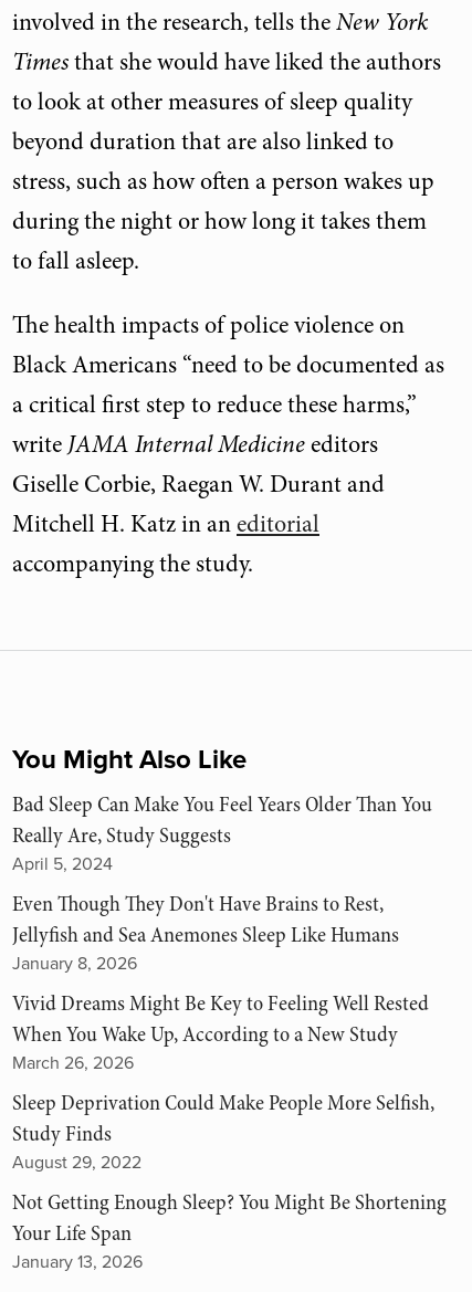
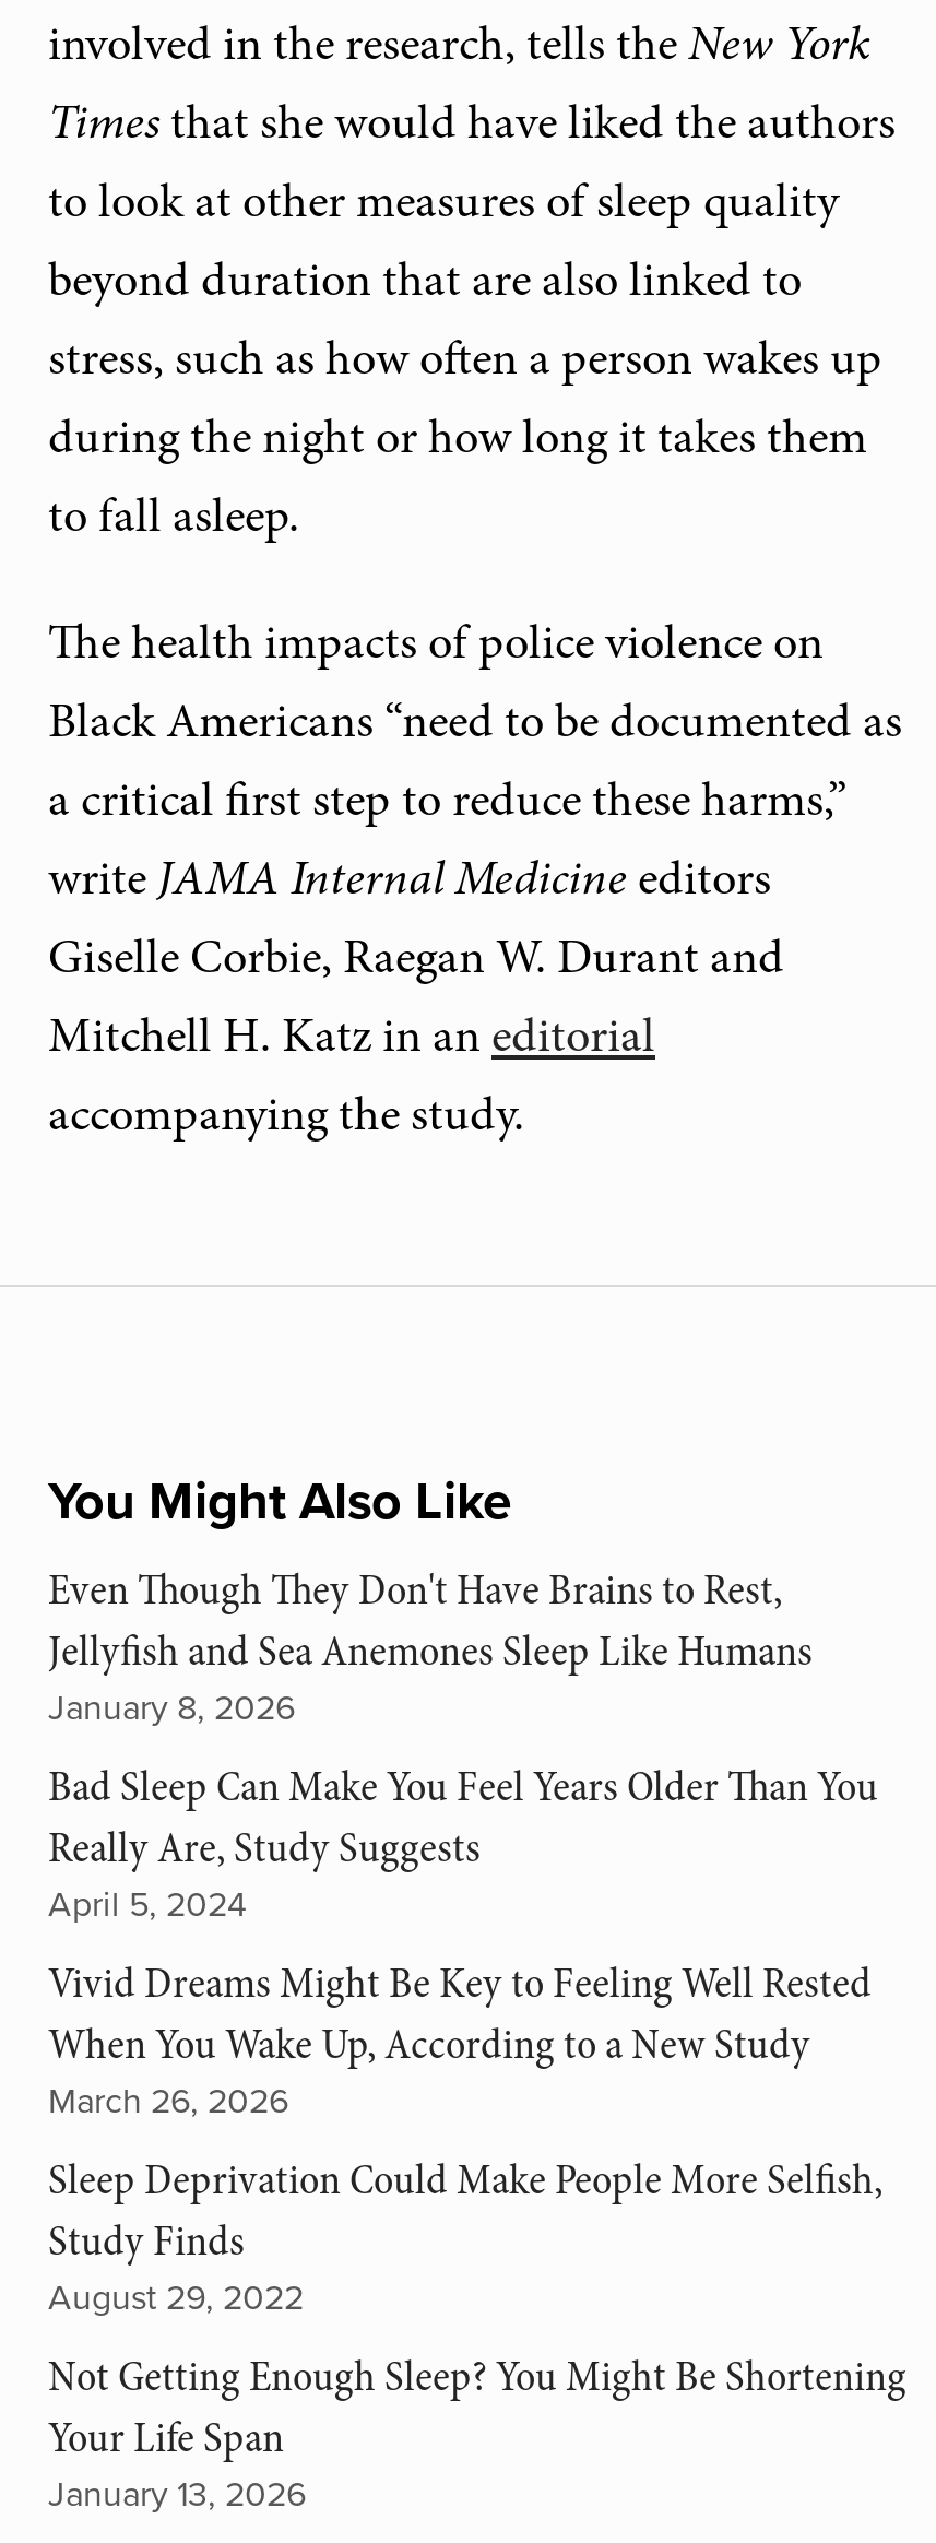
moved [12,790,432,875] -> [48,1758,878,1926]: Bad Sleep Can Make You Feel Years Older Than You | Really Are, Study Suggests | April 5, 2024
moved [12,889,399,974] -> [48,1561,813,1730]: Even Though They Don't Have Brains to Rest, | Jellyfish and Sea Anemones Sleep Like Humans | January 8, 2026

